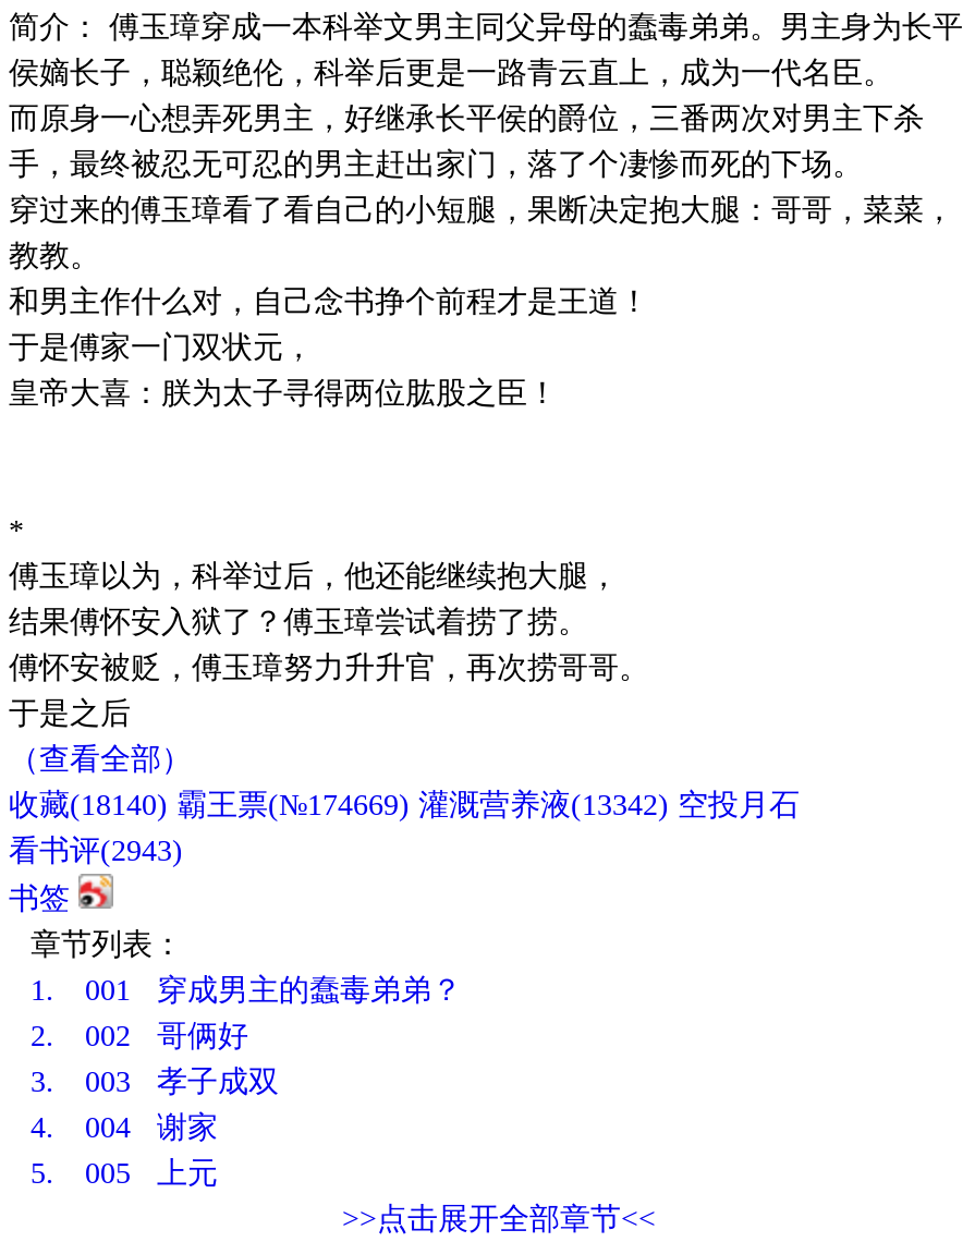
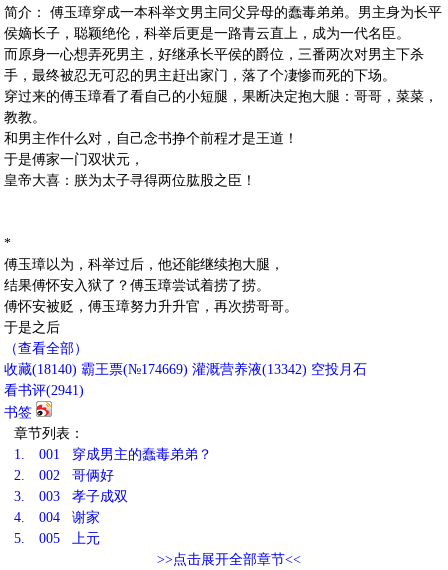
[9,835,183,867] 看书评(2943) -> [4,383,84,398] 看书评(2941)

